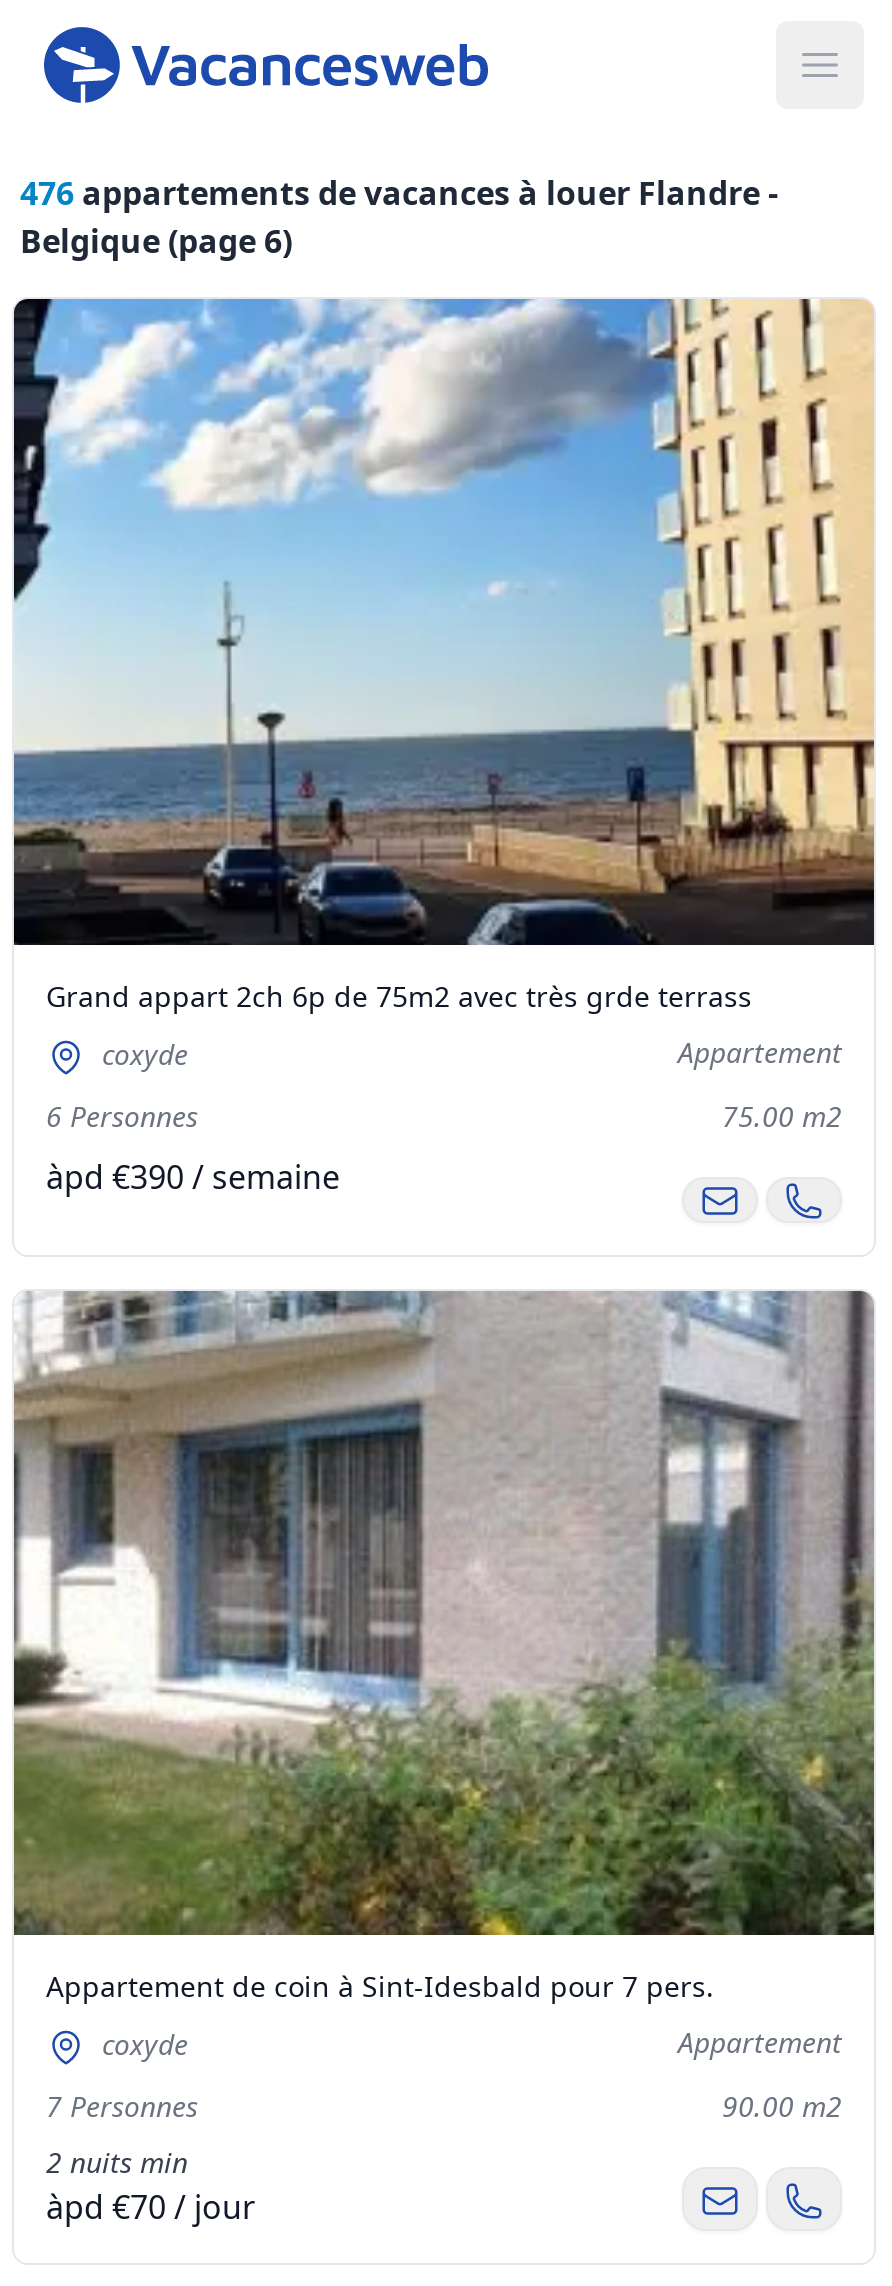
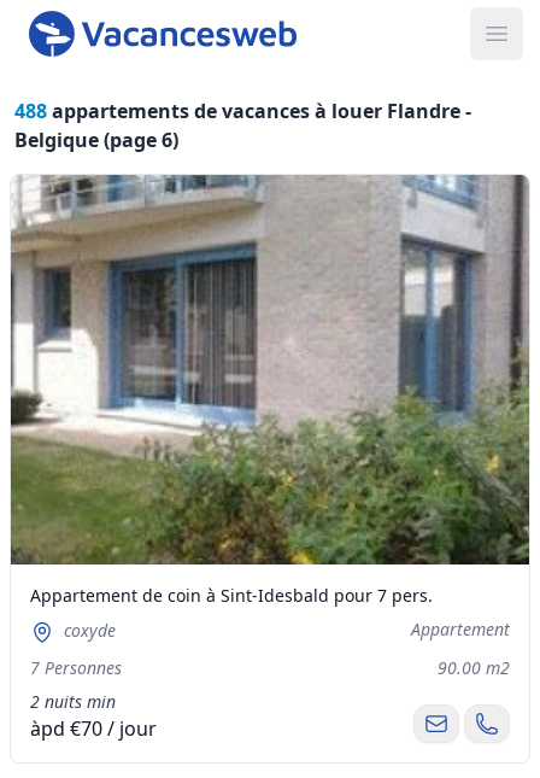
[20,171,778,215] 476 appartements de vacances à louer Flandre - -> [14,98,471,124] 488 appartements de vacances à louer Flandre -
[12,297,876,1198] [image] | Grand appart 2ch 6p de 75m2 avec très grde terrass | coxyde | Appartement | 6 Personnes | 75.00 m2 | àpd €390 / semaine -> none

